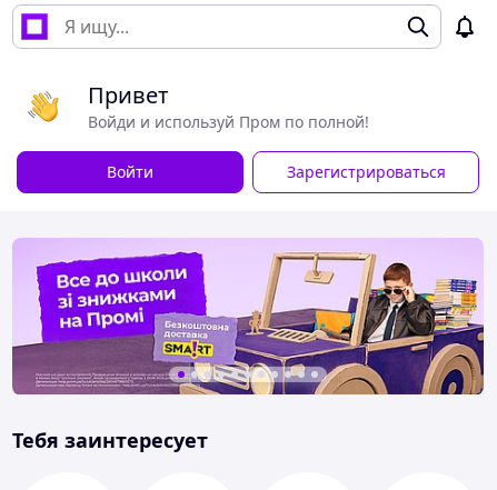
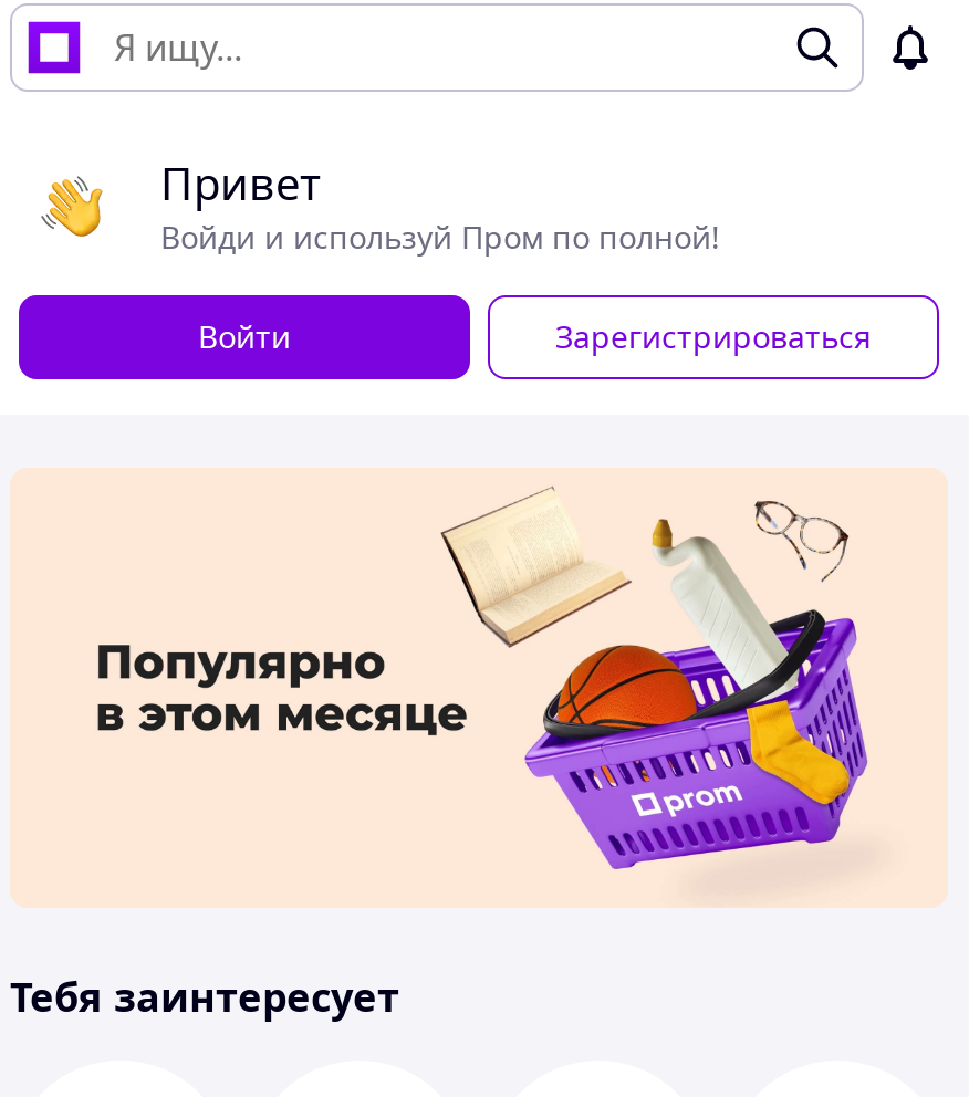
[11,238,485,396] [image] -> [12,470,946,906] [image]

